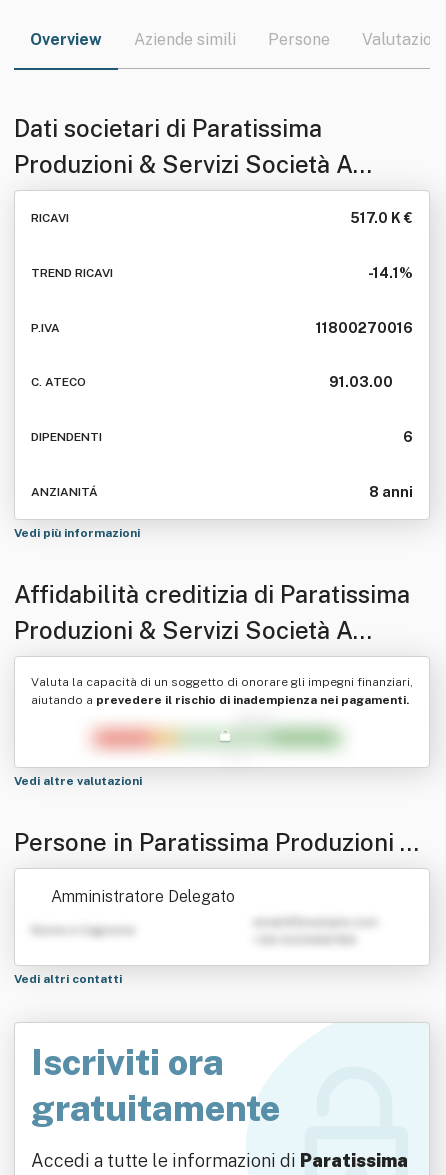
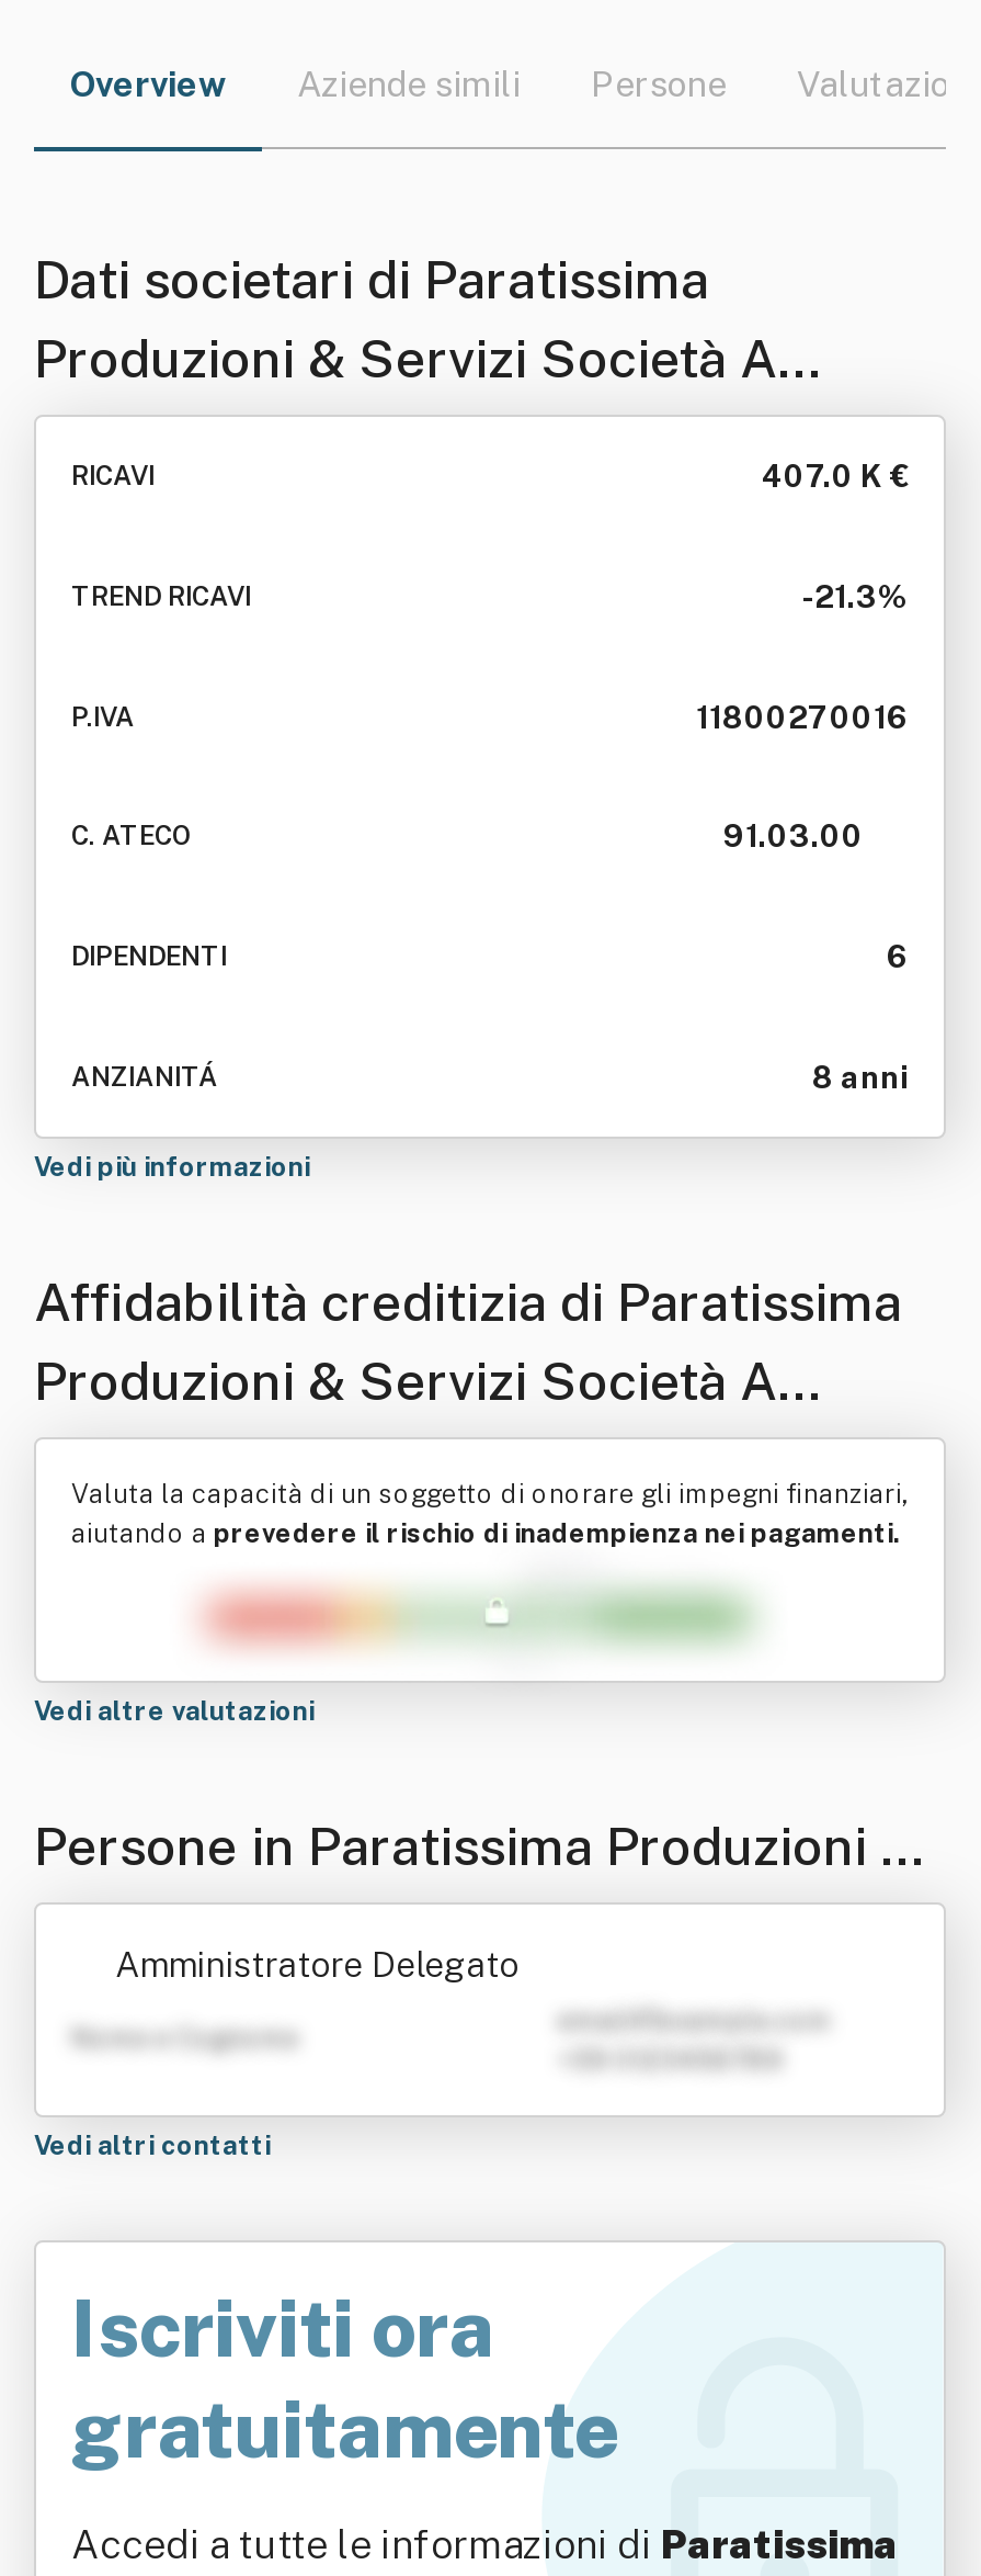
[350,210,413,226] 517.0 K € -> [762,459,909,494] 407.0 K €
[368,265,413,281] -14.1% -> [801,579,909,614] -21.3%

